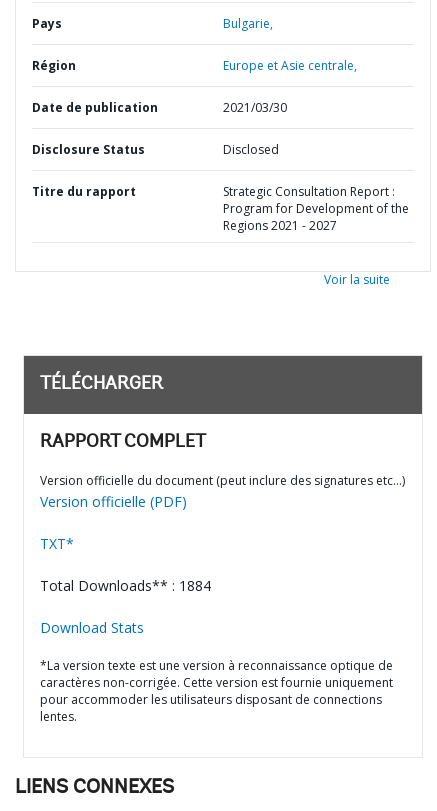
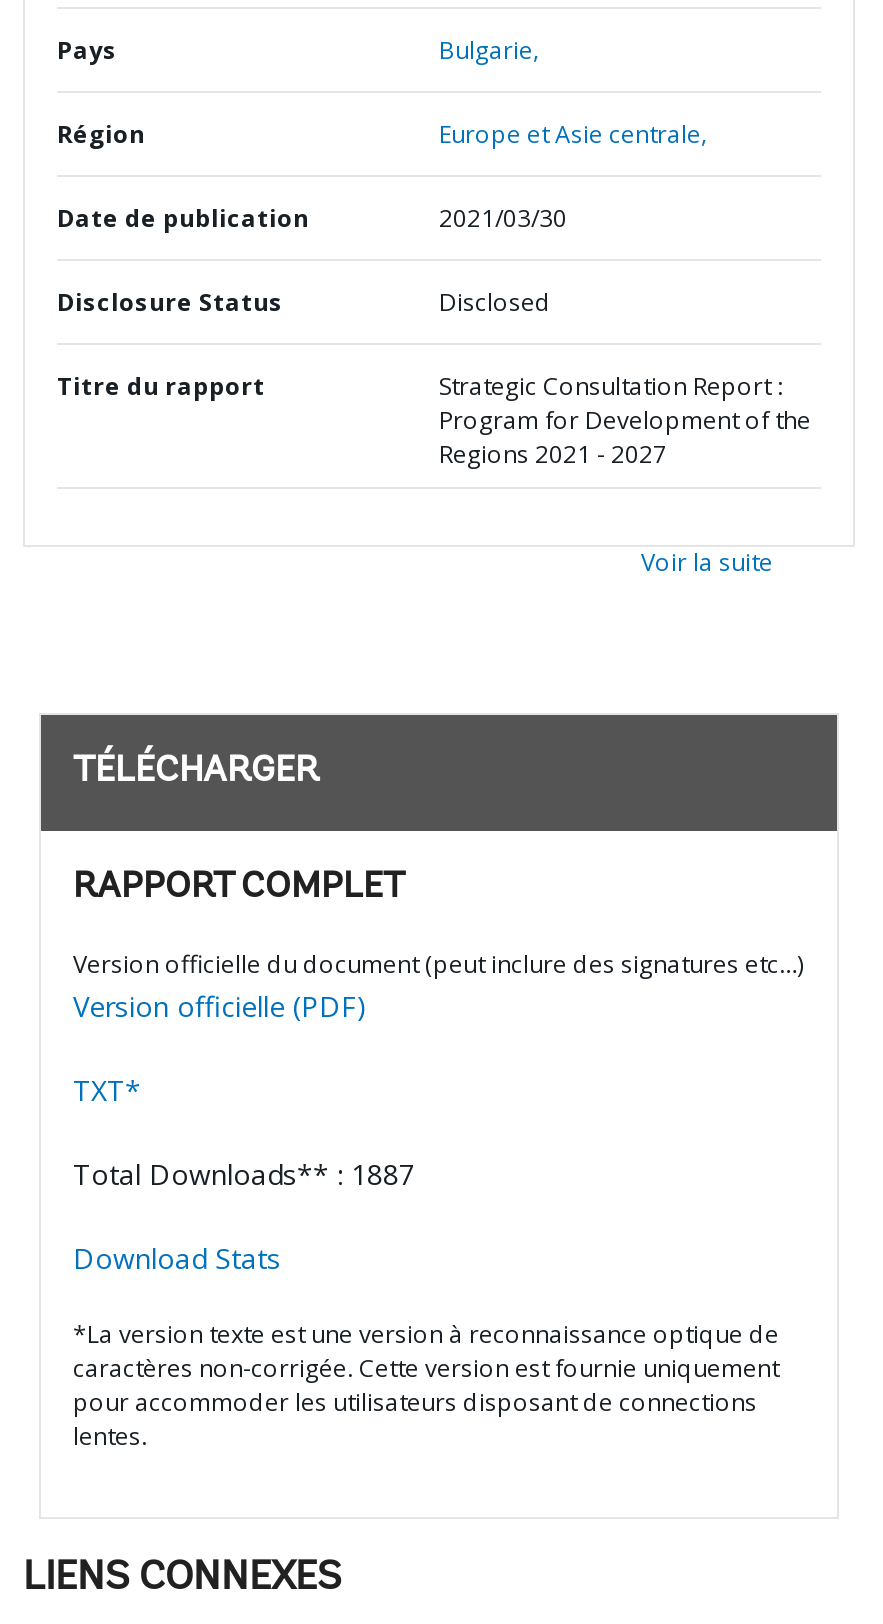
[40,576,211,595] Total Downloads** : 1884 -> [73,1155,415,1193] Total Downloads** : 1887

